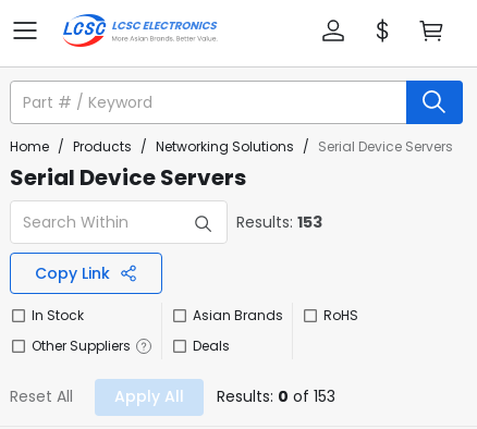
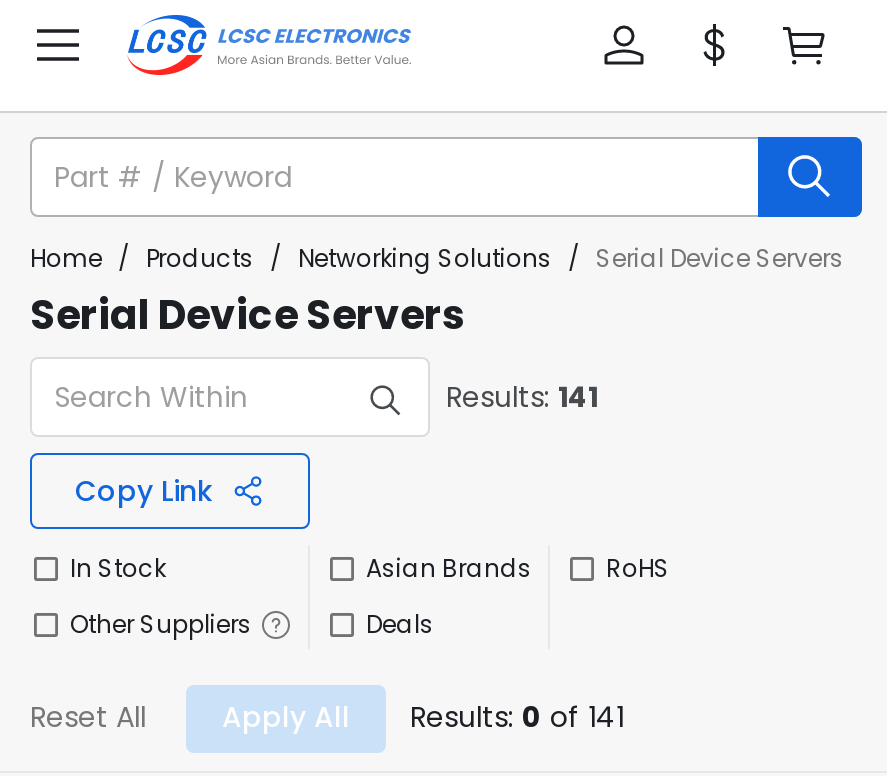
[236,211,322,232] Results: 153 -> [446,376,598,416] Results: 141
[217,385,335,407] Results: 0 of 153 -> [410,697,624,737] Results: 0 of 141

